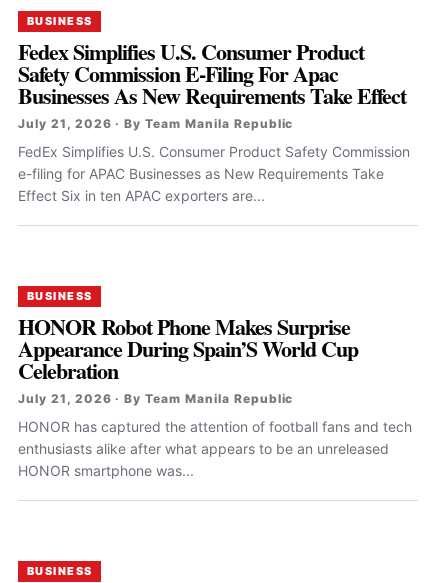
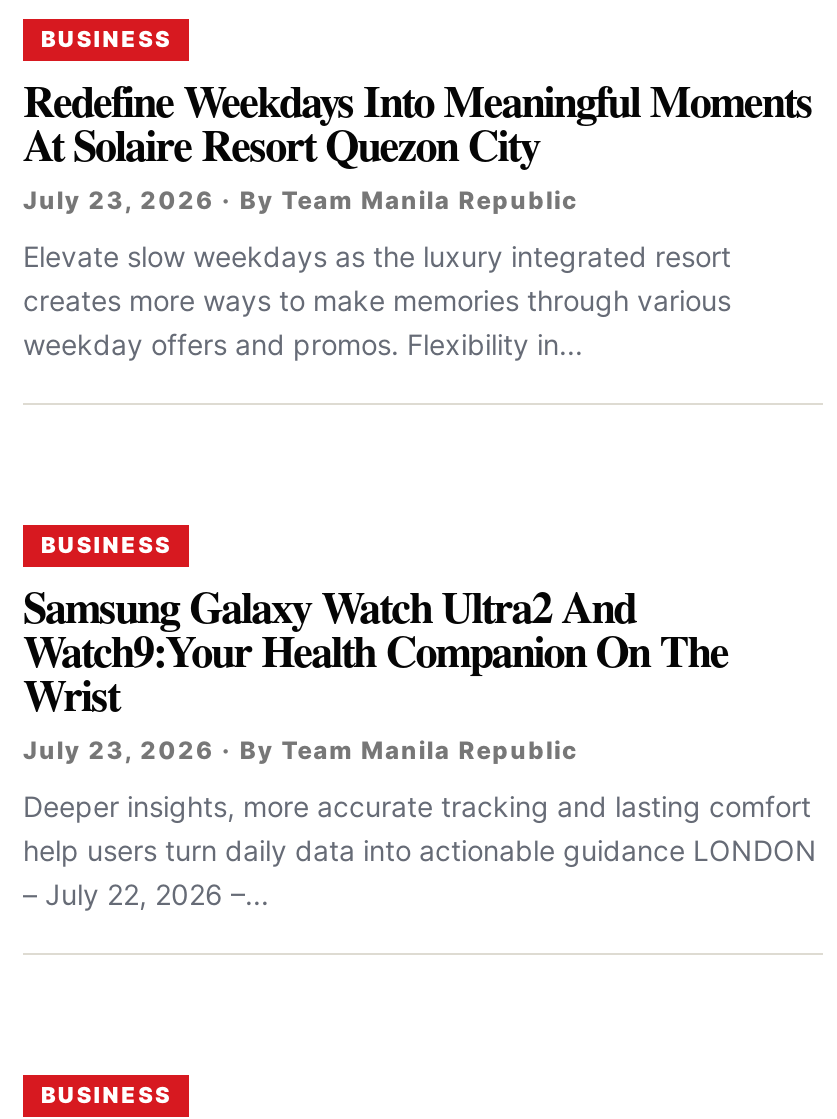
[18,35,406,131] Fedex Simplifies U.S. Consumer Product | Safety Commission E-Filing For Apac | Businesses As New Requirements Take Effect | July 21, 2026 · By Team Manila Republic -> [23,66,812,214] Redefine Weekdays Into Meaningful Moments | At Solaire Resort Quezon City | July 23, 2026 · By Team Manila Republic
[18,143,410,204] FedEx Simplifies U.S. Consumer Product Safety Commission | e-filing for APAC Businesses as New Requirements Take | Effect Six in ten APAC exporters are... -> [23,238,731,360] Elevate slow weekdays as the luxury integrated resort | creates more ways to make memories through various | weekday offers and promos. Flexibility in...
[18,310,358,406] HONOR Robot Phone Makes Surprise | Appearance During Spain’S World Cup | Celebration | July 21, 2026 · By Team Manila Republic -> [23,572,728,764] Samsung Galaxy Watch Ultra2 And | Watch9:Your Health Companion On The | Wrist | July 23, 2026 · By Team Manila Republic
[18,418,412,479] HONOR has captured the attention of football fans and tech | enthusiasts alike after what appears to be an unreleased | HONOR smartphone was... -> [23,788,817,910] Deeper insights, more accurate tracking and lasting comfort | help users turn daily data into actionable guidance LONDON | – July 22, 2026 –...

